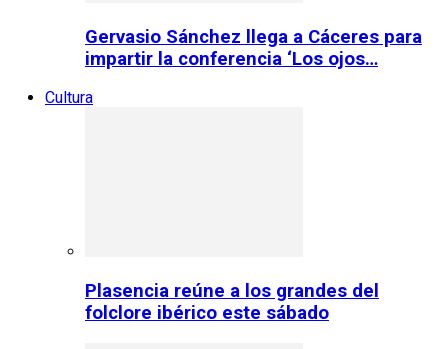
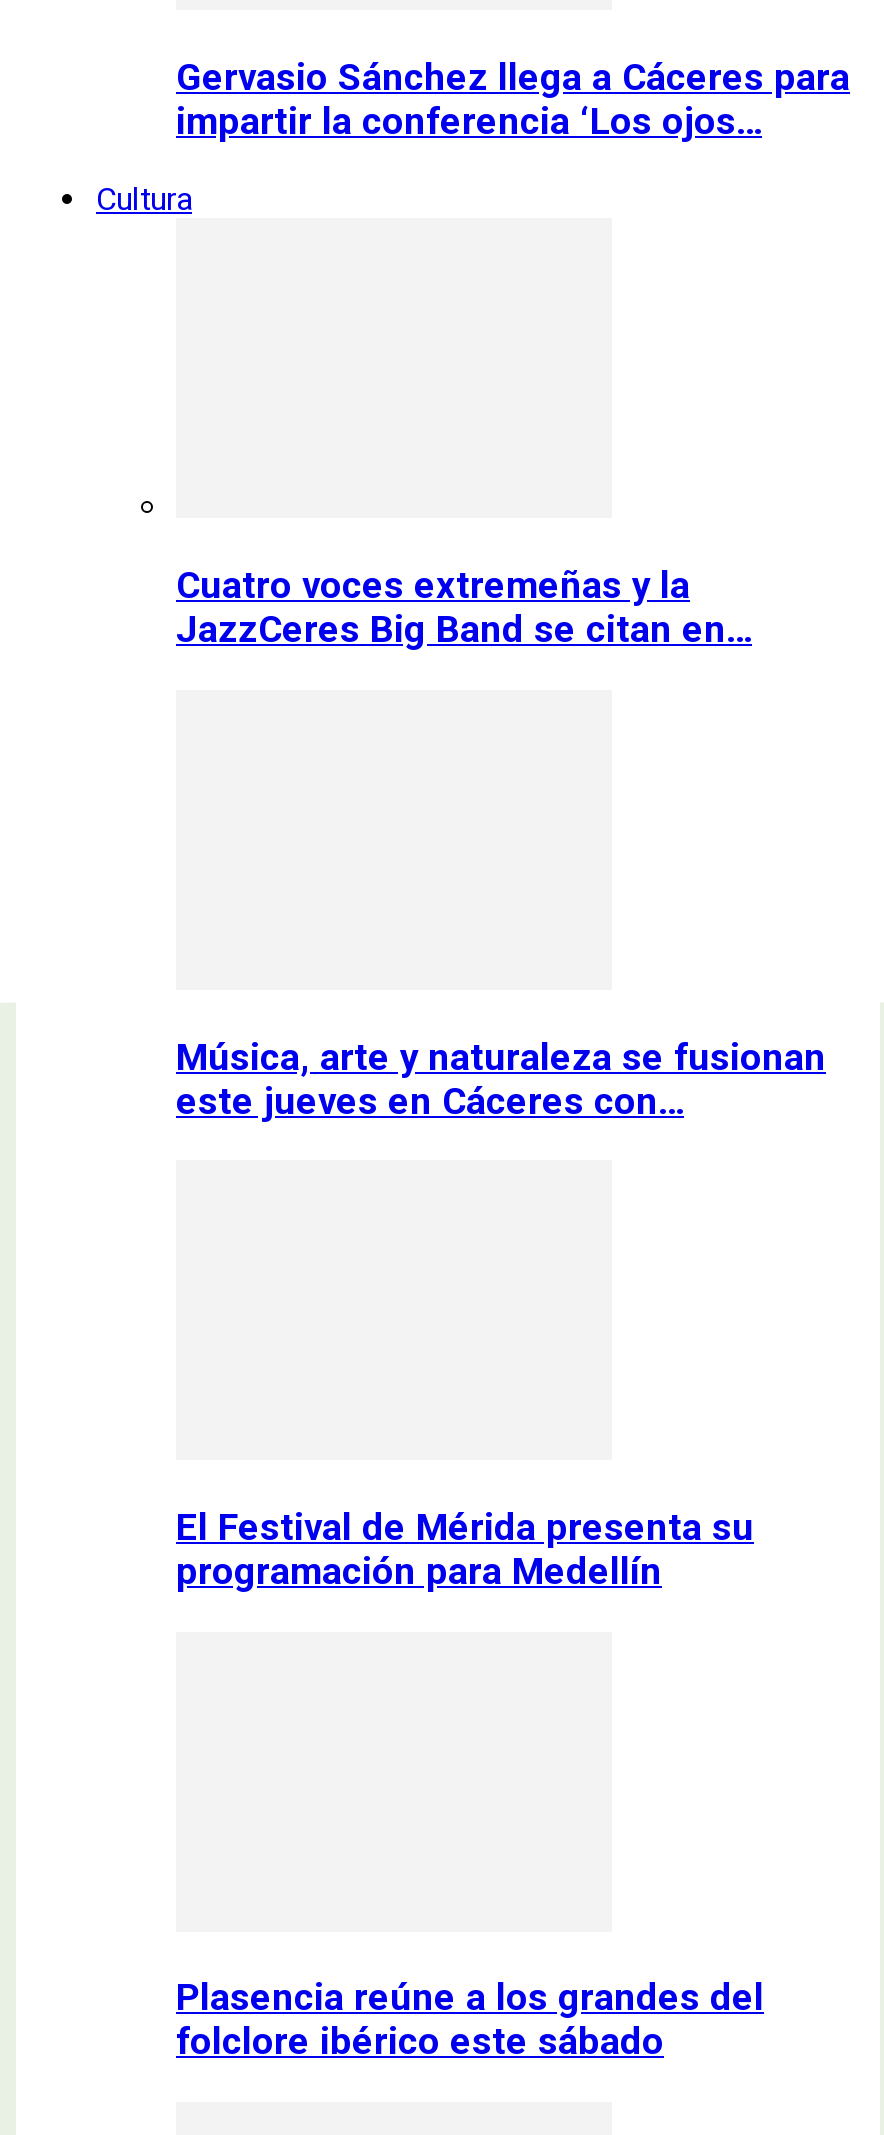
none -> [176,564,752,652] Cuatro voces extremeñas y la | JazzCeres Big Band se citan en…
none -> [176,1035,826,1123] Música, arte y naturaleza se fusionan | este jueves en Cáceres con…
none -> [176,1506,754,1594] El Festival de Mérida presenta su | programación para Medellín

